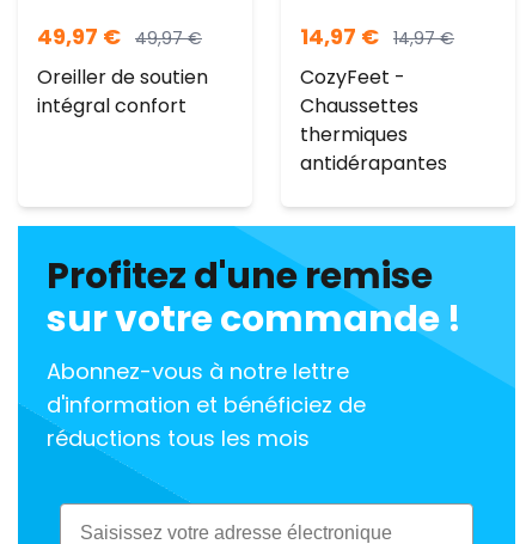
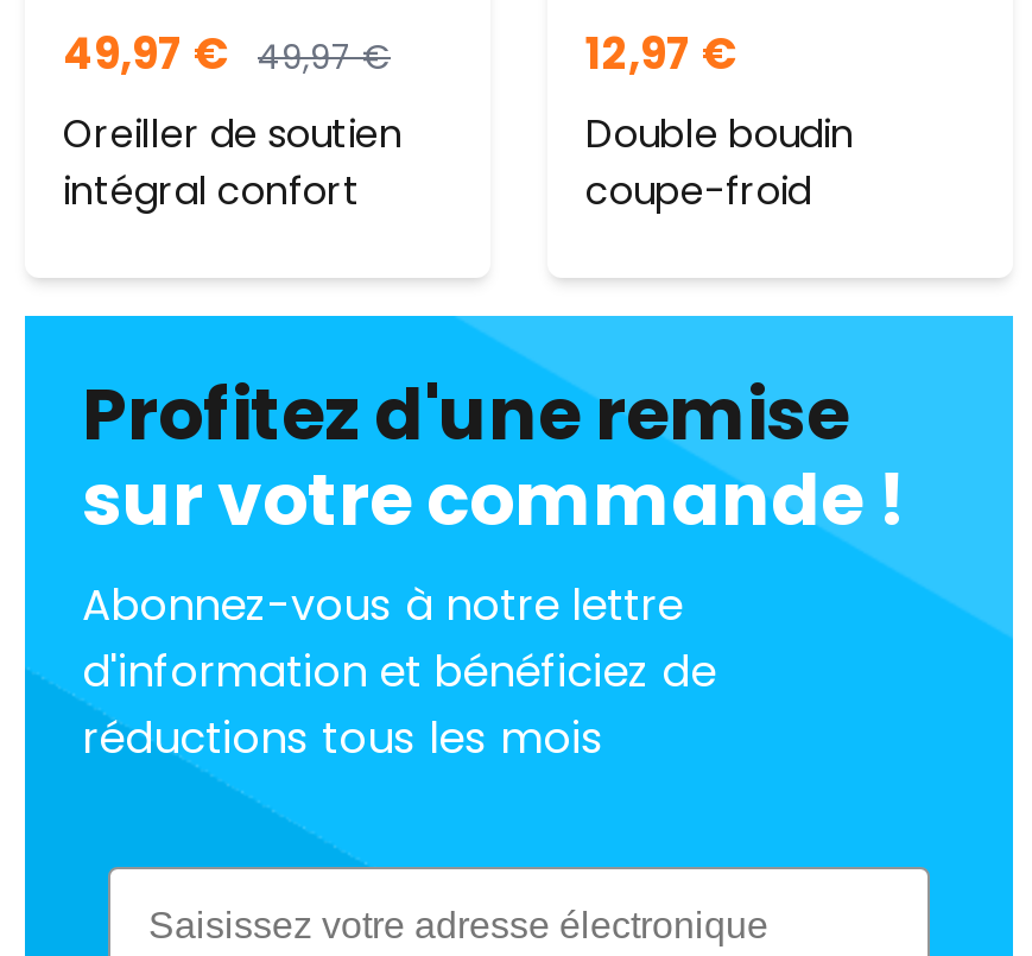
[300,22,454,177] 14,97 € 14,97€ | CozyFeet - | Chaussettes | thermiques | antidérapantes -> [585,24,854,219] 12,97 € | Double boudin | coupe-froid

